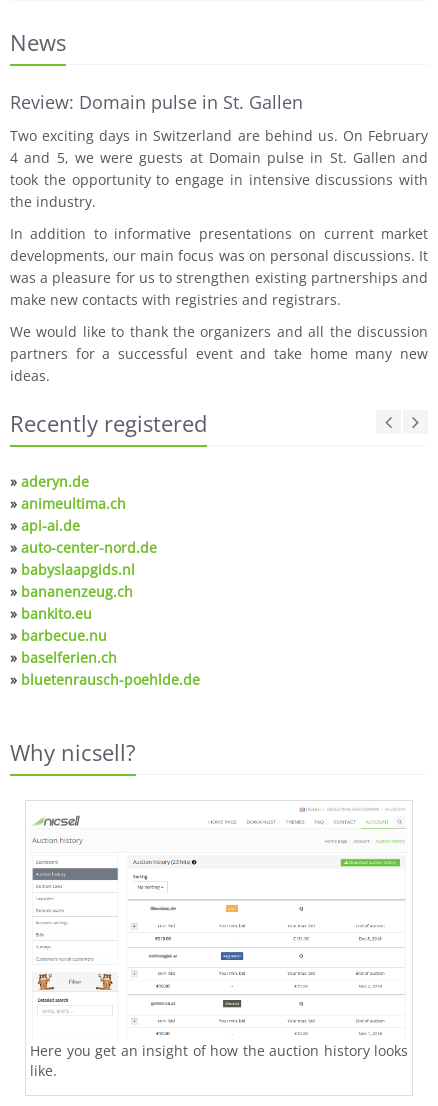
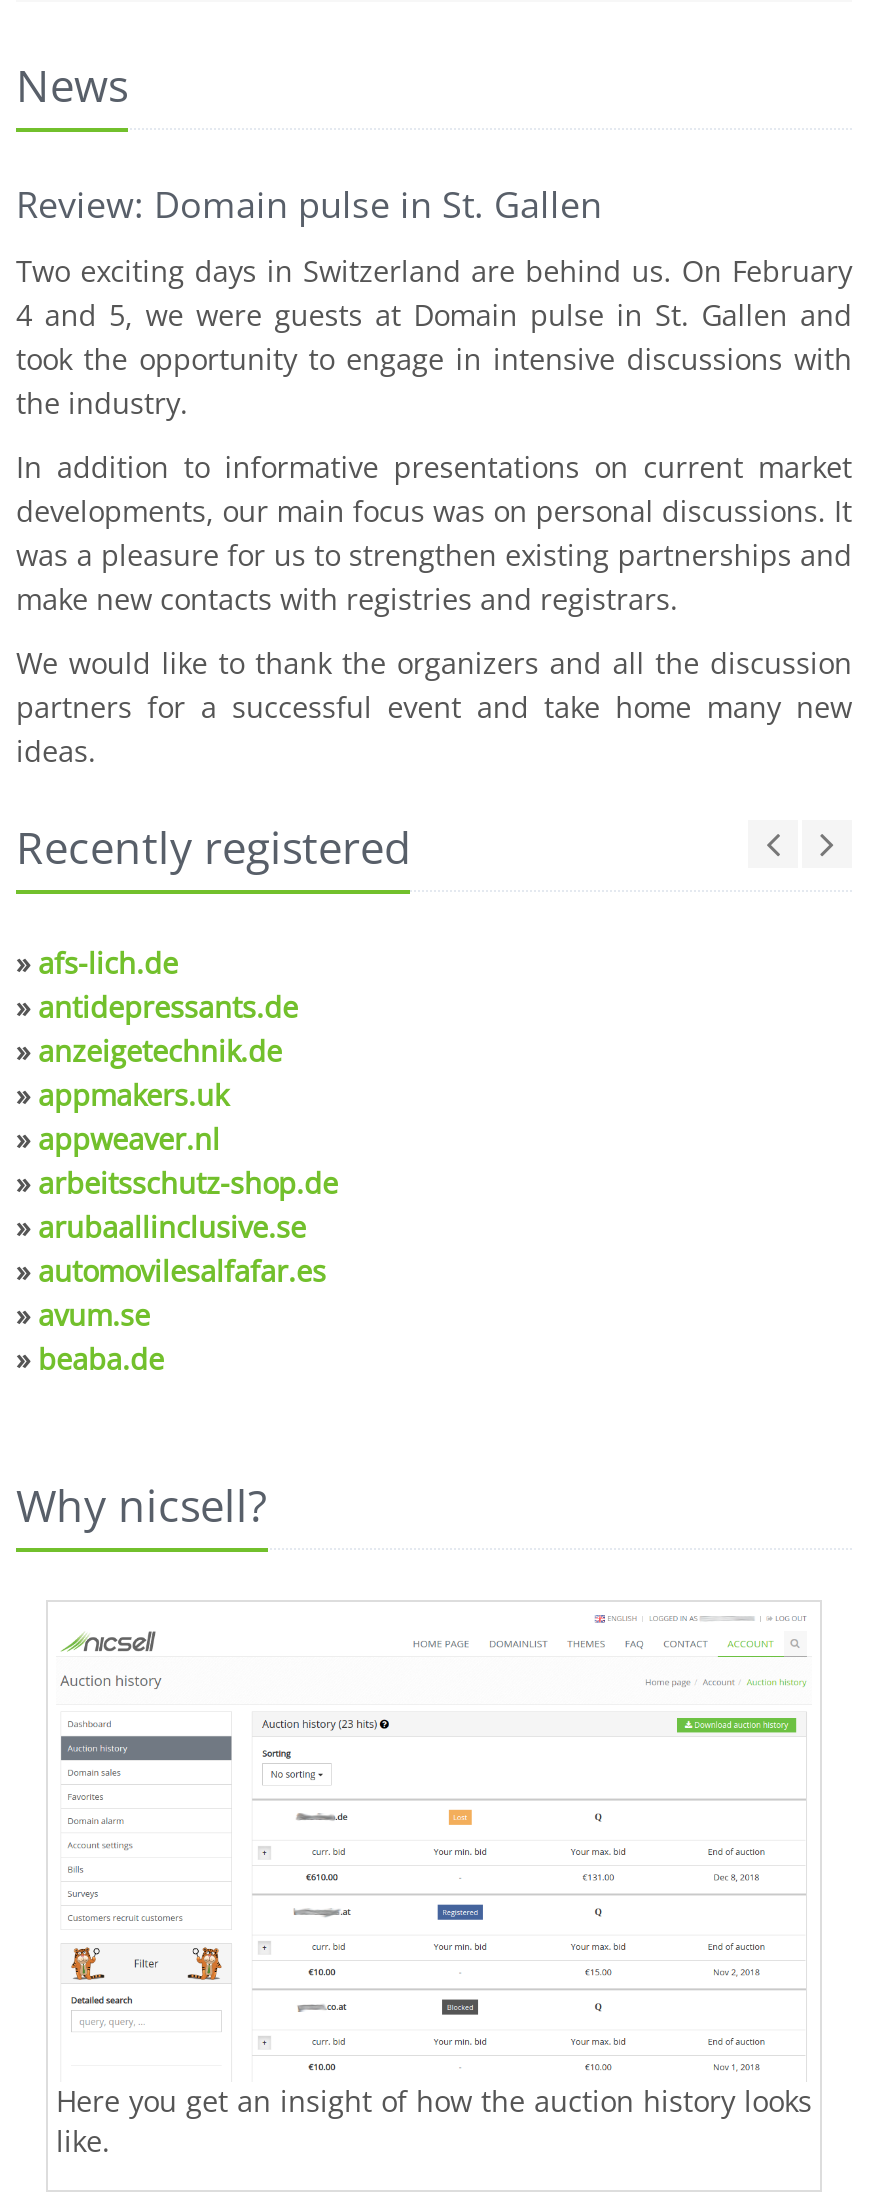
[10,472,200,689] » aderyn.de | » animeultima.ch | » api-ai.de | » auto-center-nord.de | » babyslaapgids.nl | » bananenzeug.ch | » bankito.eu | » barbecue.nu | » baselferien.ch | » bluetenrausch-poehlde.de -> [16,944,338,1378] » afs-lich.de | » antidepressants.de | » anzeigetechnik.de | » appmakers.uk | » appweaver.nl | » arbeitsschutz-shop.de | » arubaallinclusive.se | » automovilesalfafar.es | » avum.se | » beaba.de

